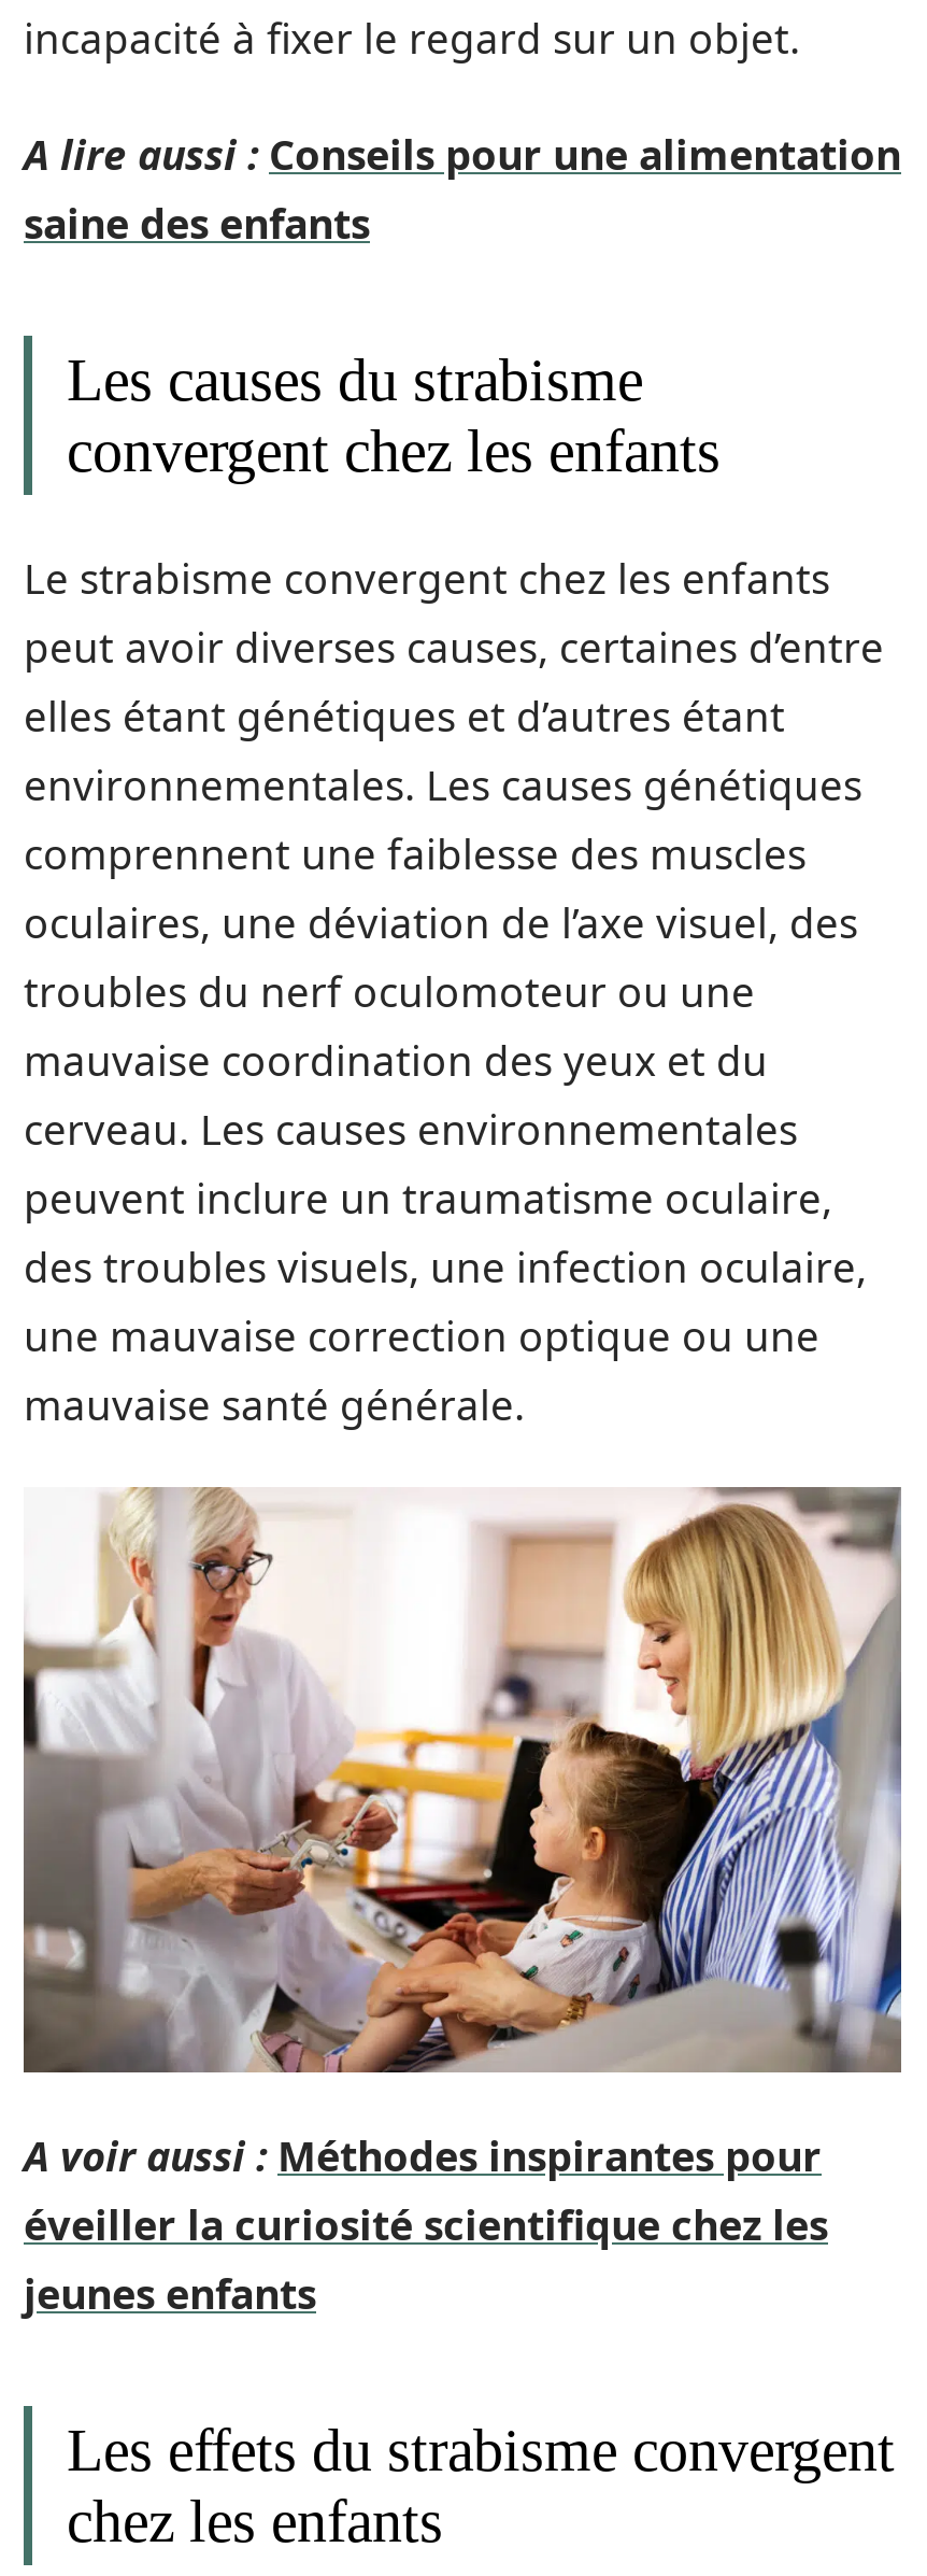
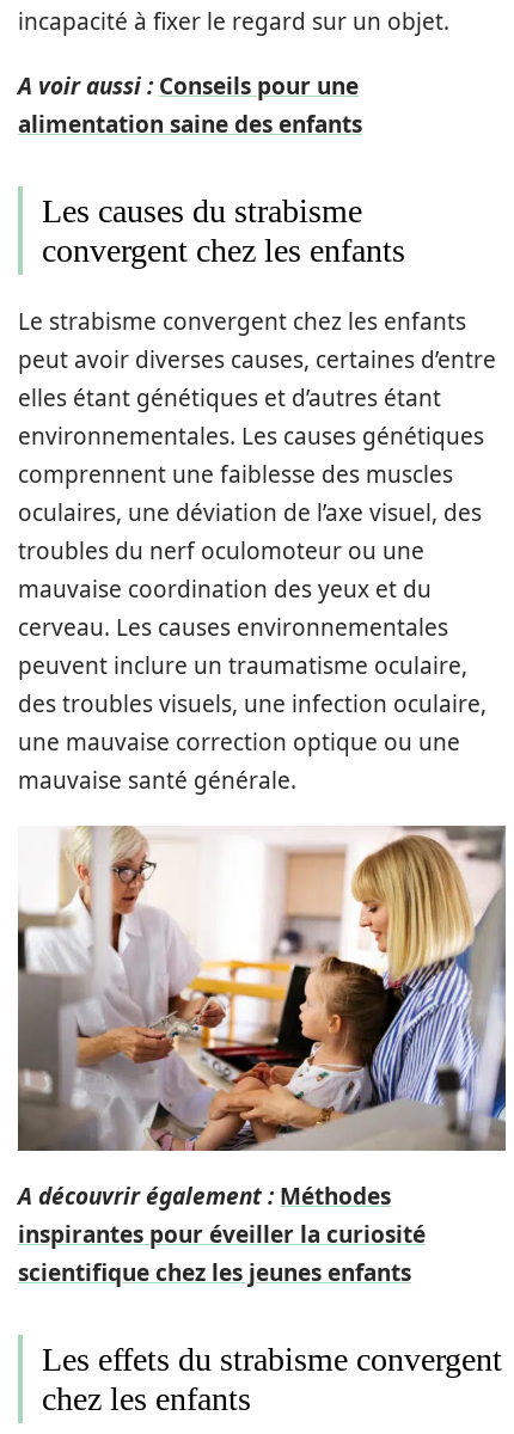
[24,127,901,252] A lire aussi : Conseils pour une alimentation | saine des enfants -> [18,71,362,140] A voir aussi : Conseils pour une | alimentation saine des enfants
[24,2128,828,2321] A voir aussi : Méthodes inspirantes pour | éveiller la curiosité scientifique chez les | jeunes enfants -> [18,1181,426,1289] A découvrir également : Méthodes | inspirantes pour éveiller la curiosité | scientifique chez les jeunes enfants

